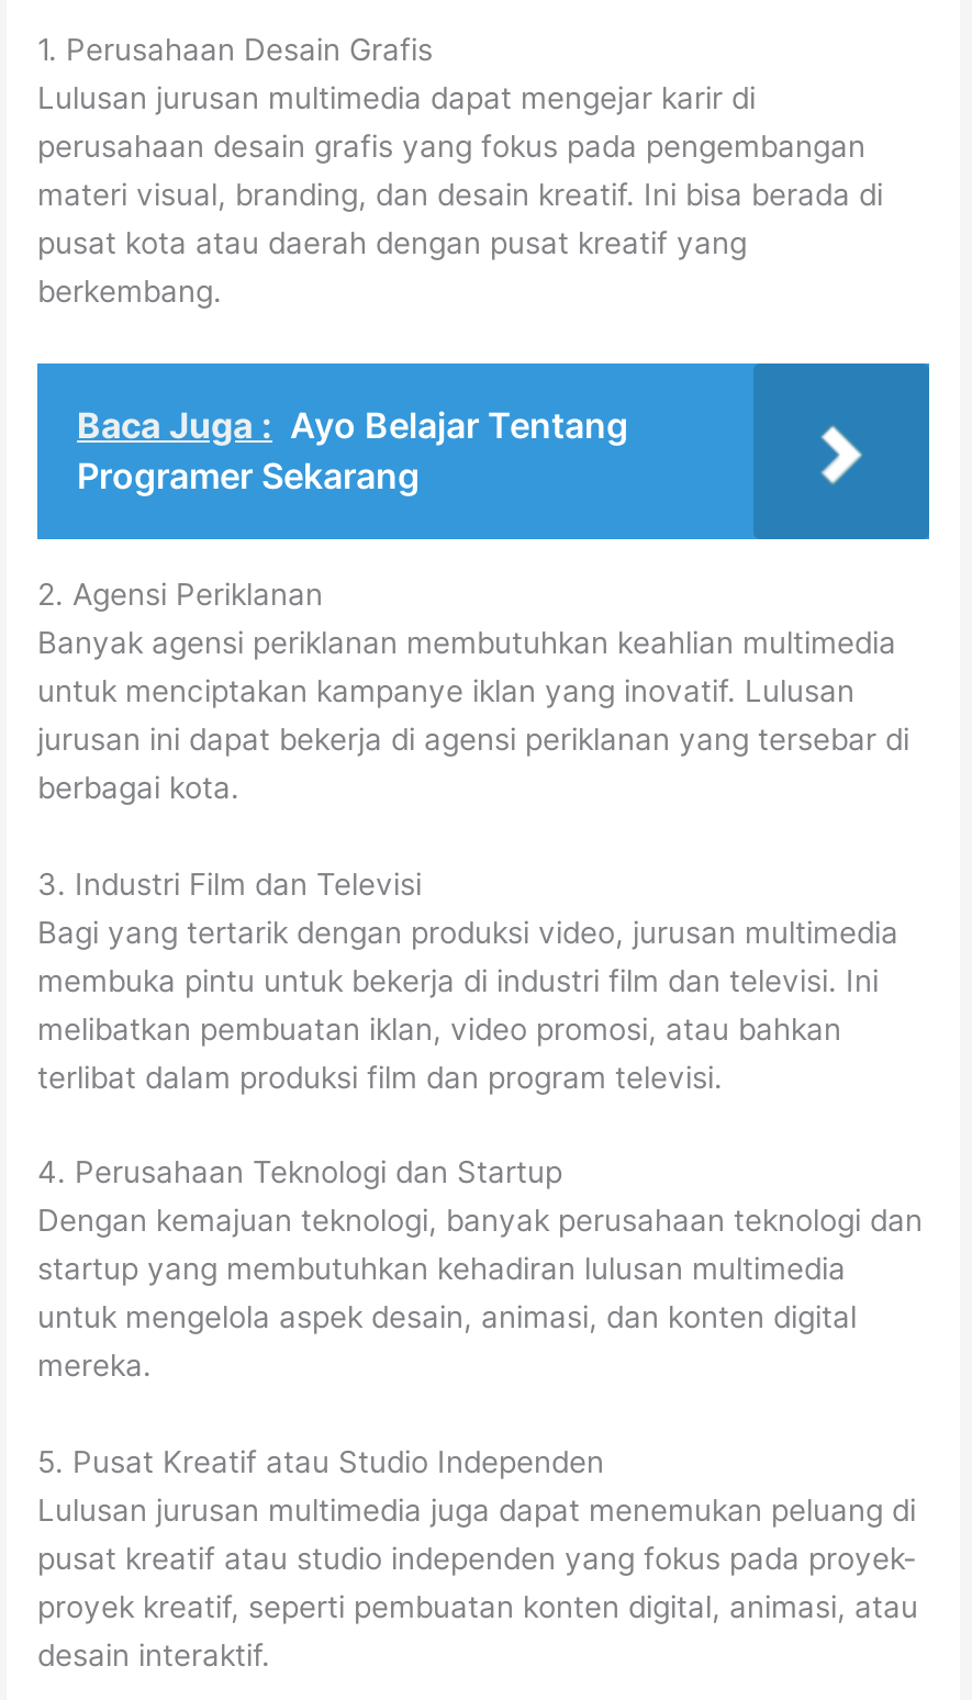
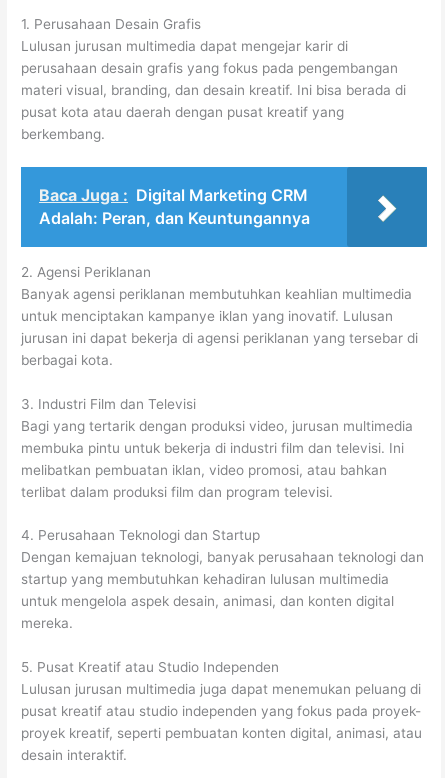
[77,403,628,497] Baca Juga : Ayo Belajar Tentang | Programer Sekarang -> [39,185,310,228] Baca Juga : Digital Marketing CRM | Adalah: Peran, dan Keuntungannya

